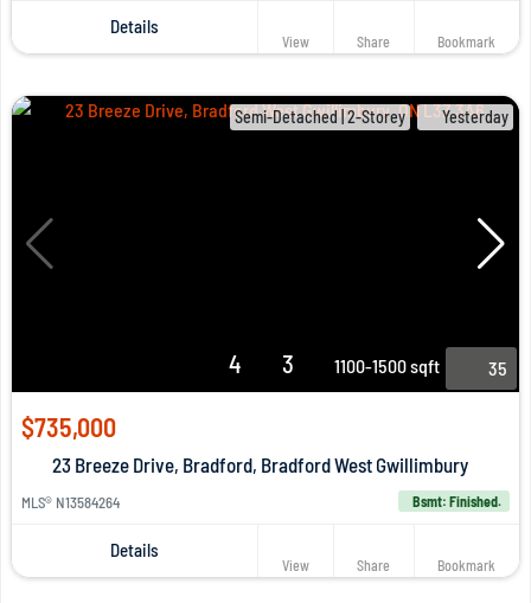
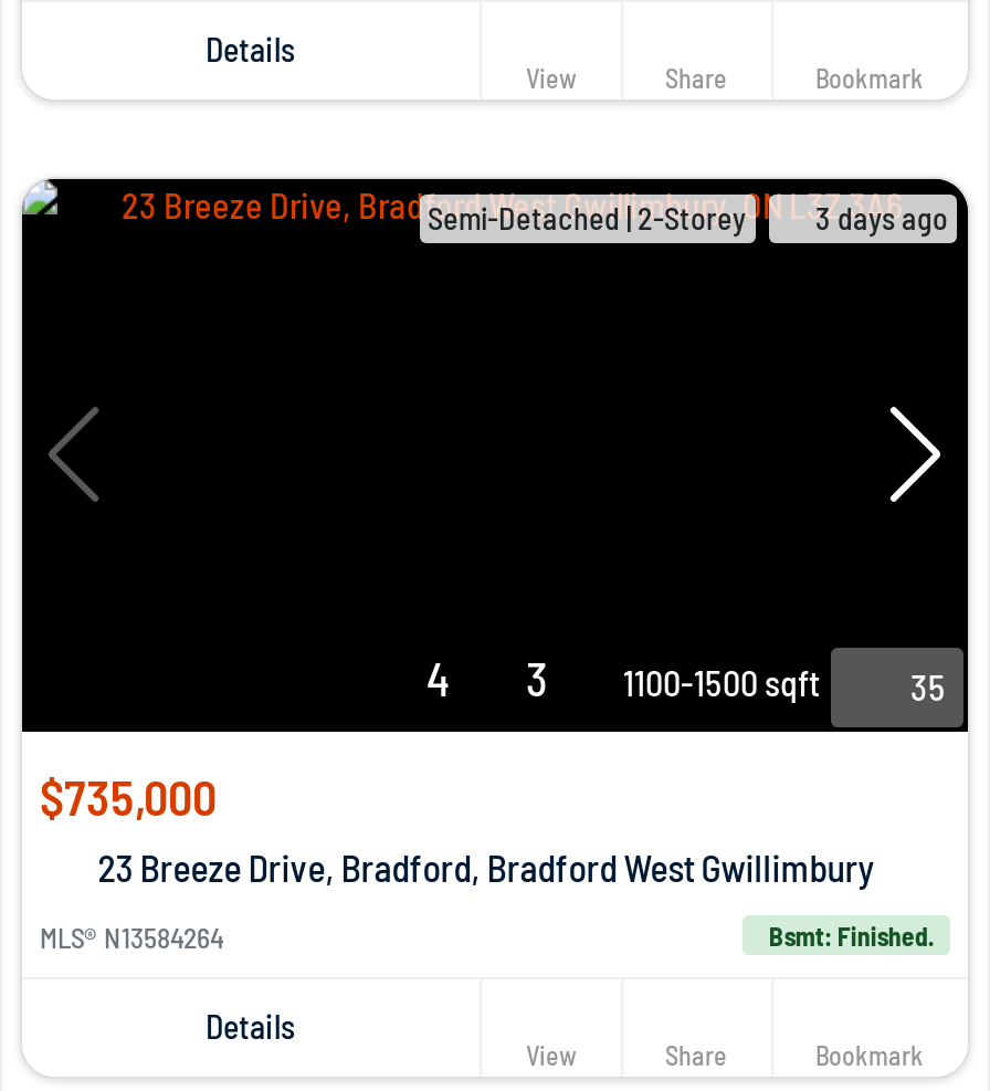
[442,107,508,127] Yesterday -> [815,199,948,237] 3 days ago

